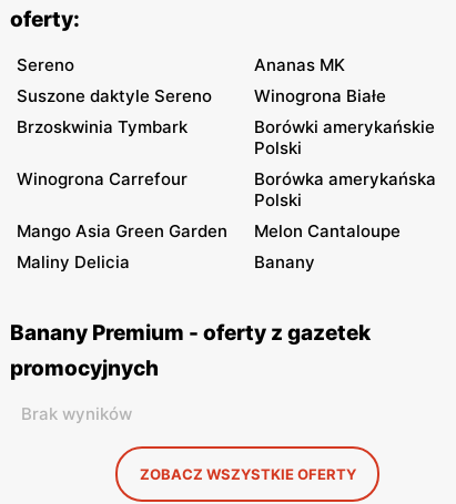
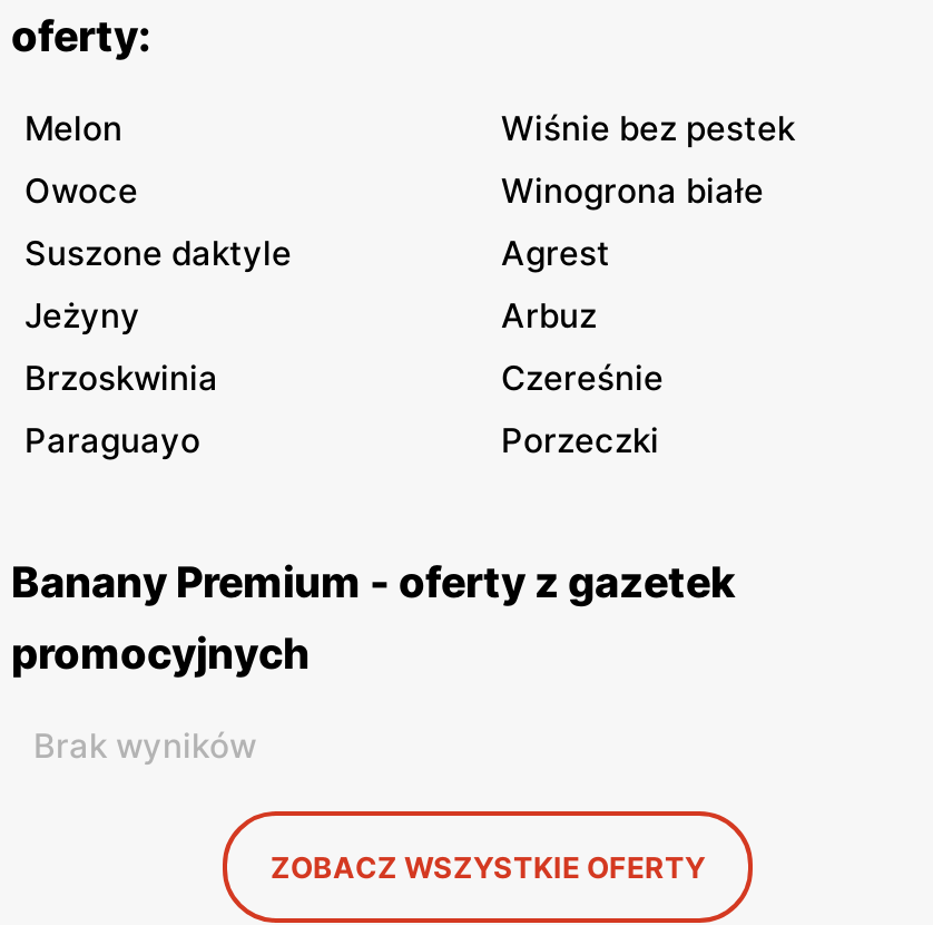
[17,54,345,75] Sereno | Ananas MK -> [24,107,795,149] Melon | Wiśnie bez pestek
[17,85,386,106] Suszone daktyle Sereno | Winogrona Białe -> [24,169,764,212] Owoce | Winogrona białe
[17,116,435,158] Brzoskwinia Tymbark | Borówki amerykańskie | Polski -> [24,232,610,274] Suszone daktyle | Agrest
[17,168,436,210] Winogrona Carrefour | Borówka amerykańska | Polski -> [24,294,597,337] Jeżyny | Arbuz
[17,220,401,241] Mango Asia Green Garden | Melon Cantaloupe -> [24,357,664,399] Brzoskwinia | Czereśnie
[17,251,315,272] Maliny Delicia | Banany -> [24,419,659,461] Paraguayo | Porzeczki

